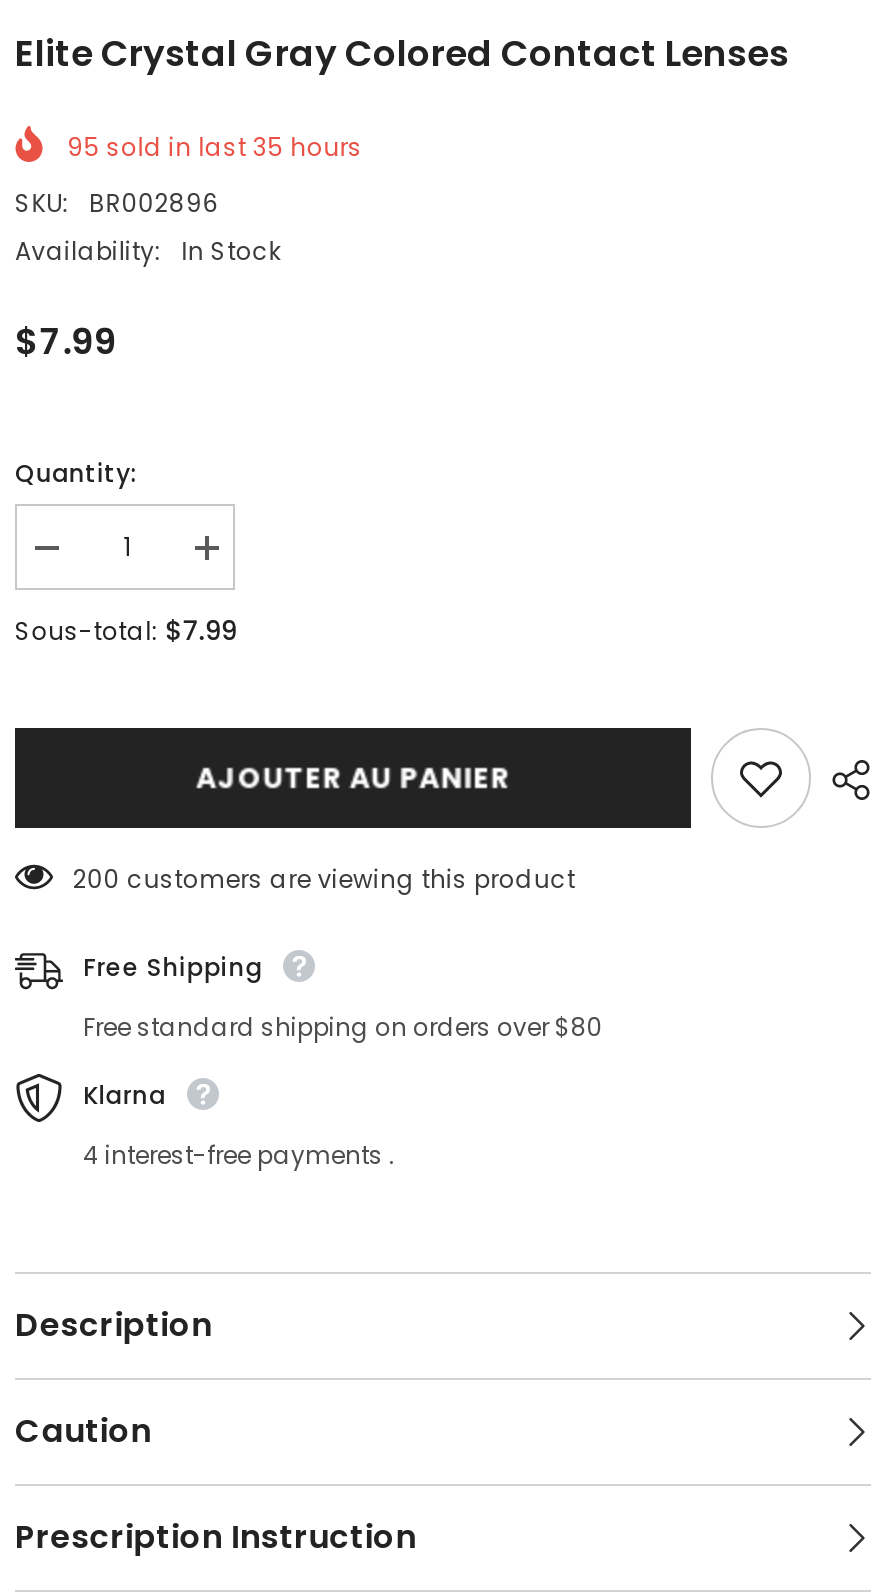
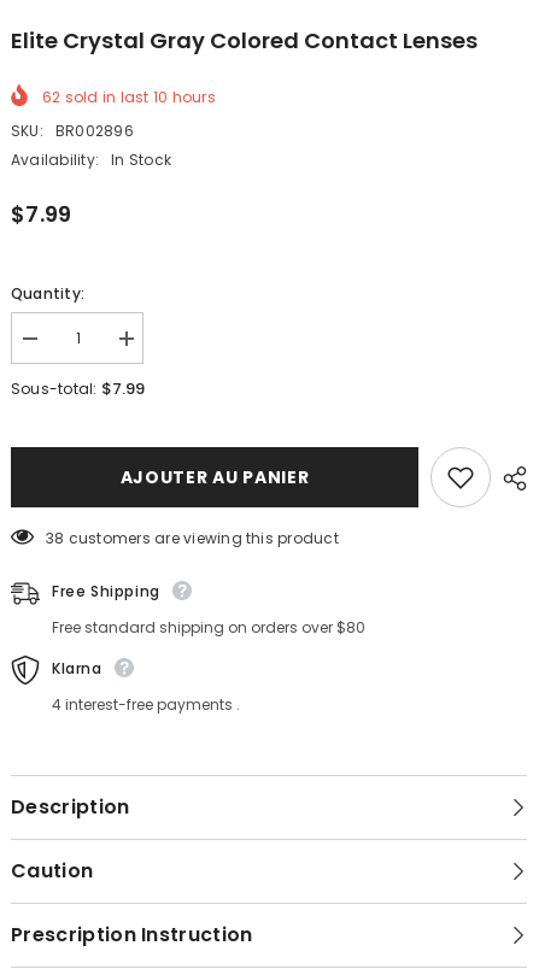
[67,129,363,163] 95 sold in last 35 hours -> [42,86,216,107] 62 sold in last 10 hours
[73,861,575,895] 200 customers are viewing this product -> [46,528,339,548] 38 customers are viewing this product

